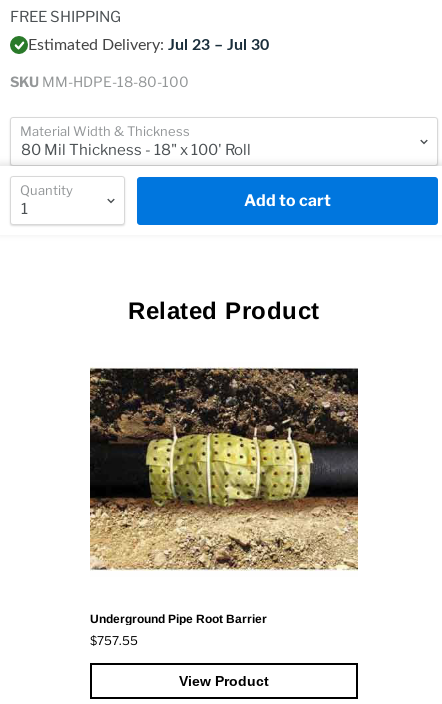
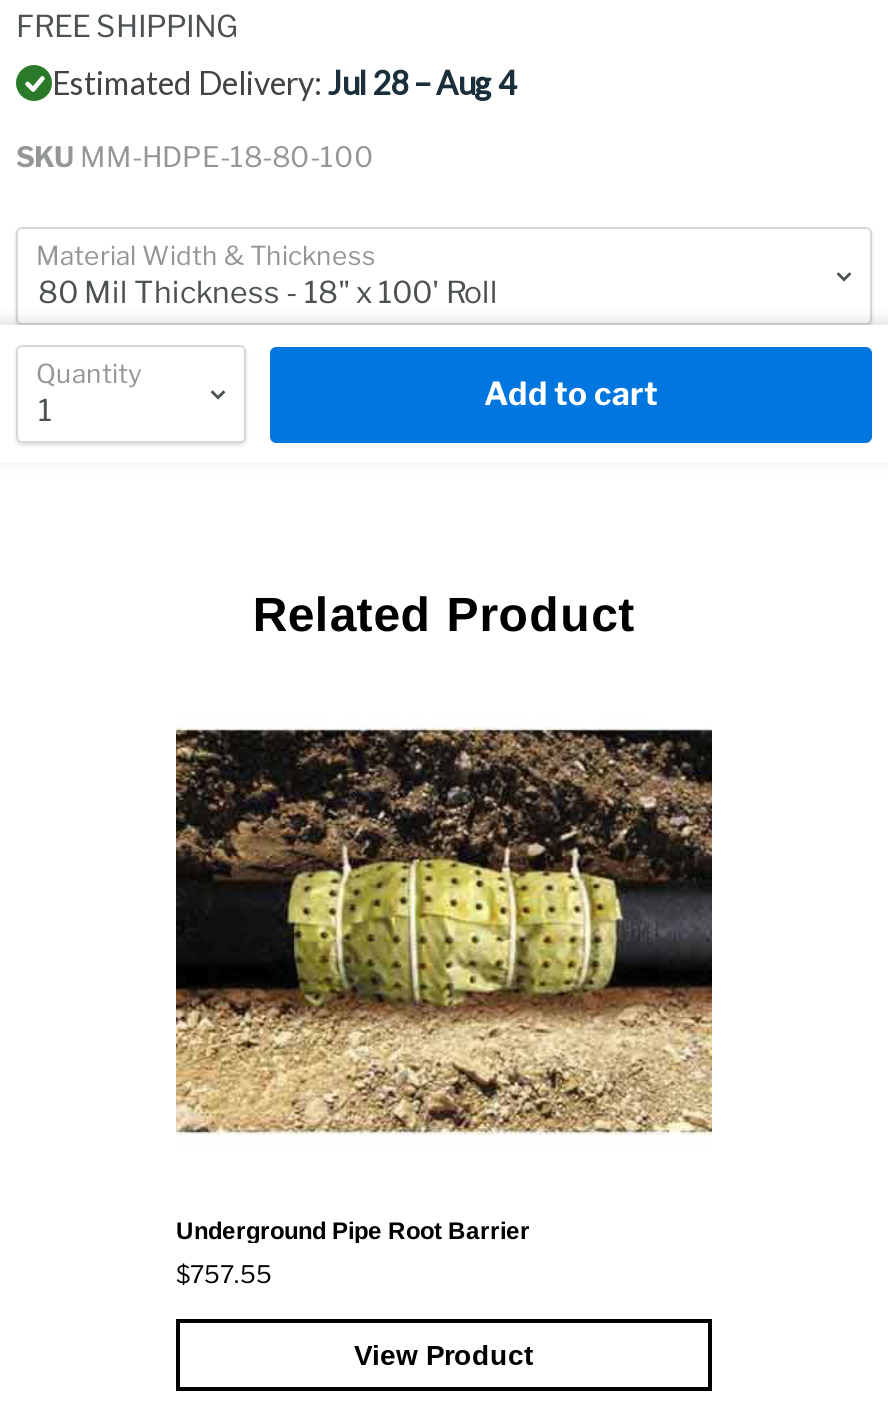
[28,37,269,53] Estimated Delivery: Jul 23 – Jul 30 -> [52,64,516,102] Estimated Delivery: Jul 28 – Aug 4

